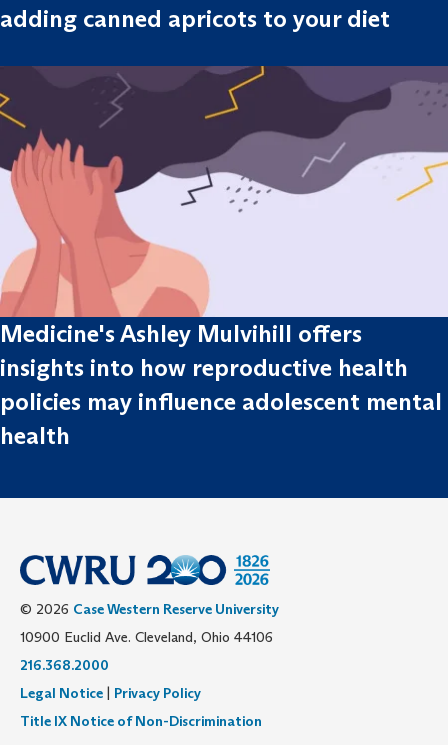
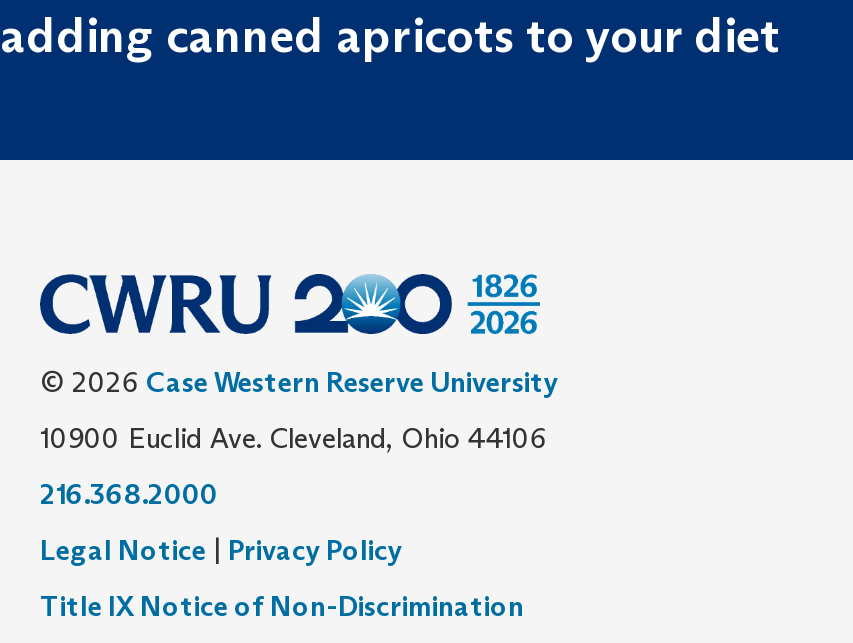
[0,65,445,450] [image] | Medicine's Ashley Mulvihill offers | insights into how reproductive health | policies may influence adolescent mental | health -> none

